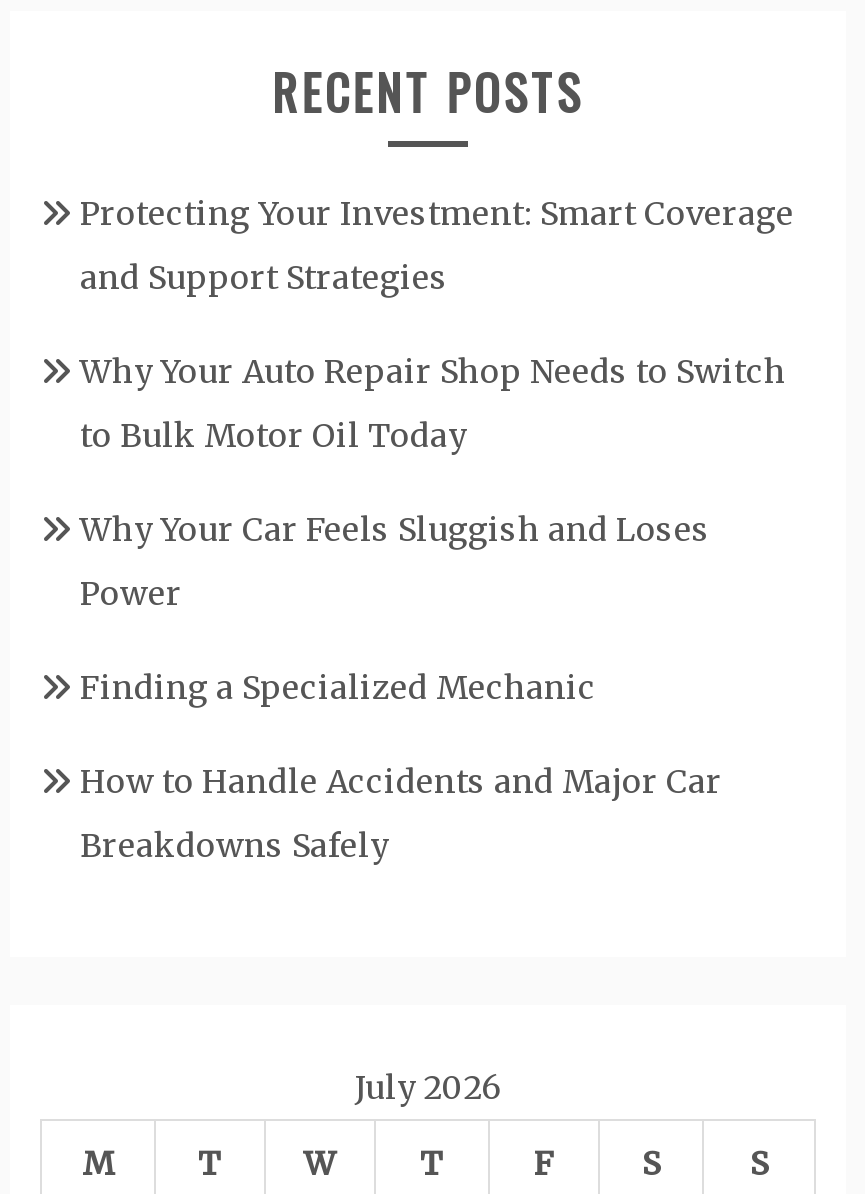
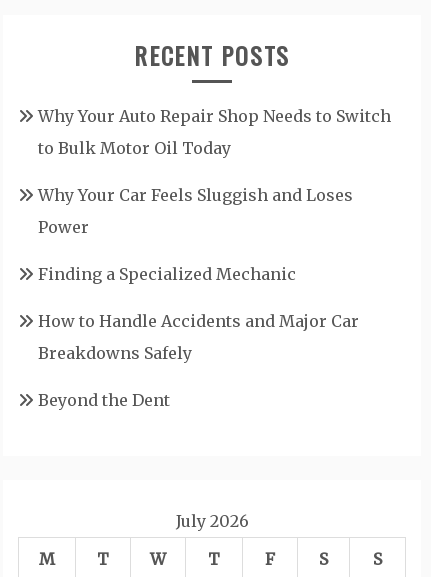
[80,192,794,296] Protecting Your Investment: Smart Coverage | and Support Strategies -> none
moved [80,350,786,864] -> [38,106,391,363]: Why Your Auto Repair Shop Needs to Switch | to Bulk Motor Oil Today | Why Your Car Feels Sluggish and Loses | Power | Finding a Specialized Mechanic | How to Handle Accidents and Major Car | Breakdowns Safely
none -> [38,390,170,410] Beyond the Dent

